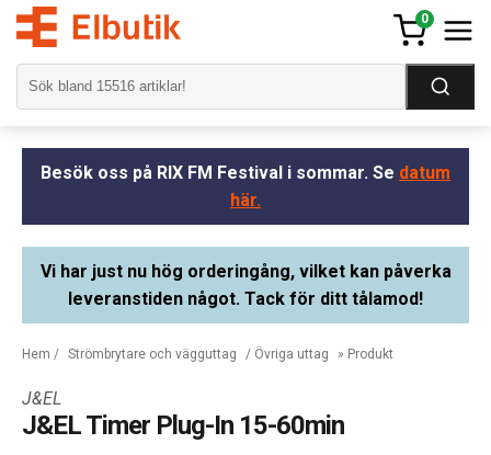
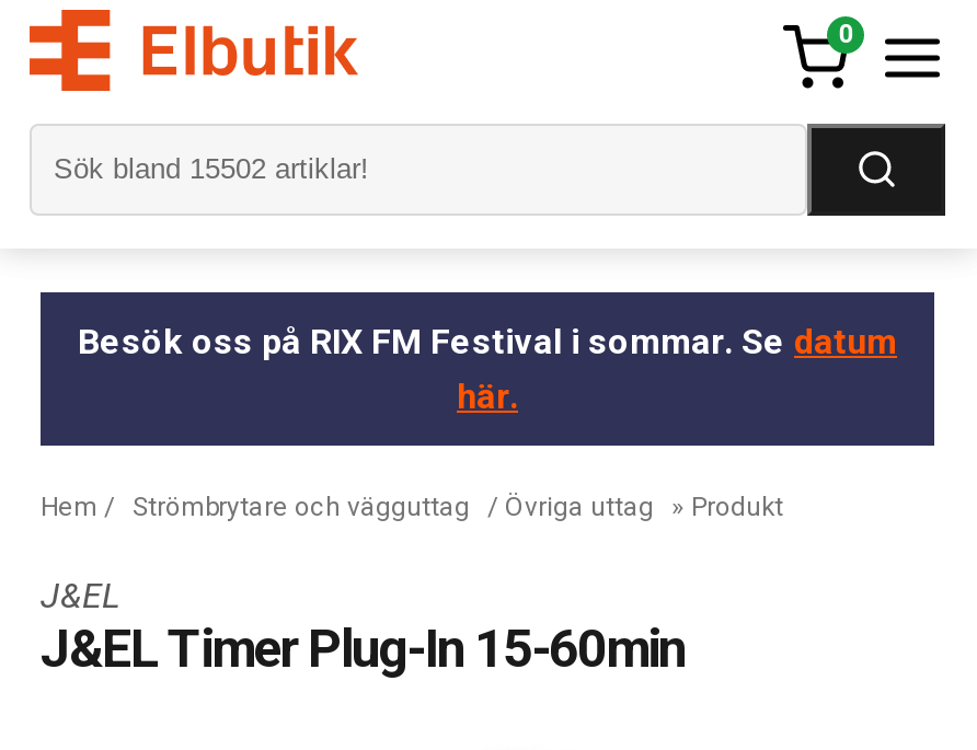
[22,247,469,323] [image] | Vi har just nu hög orderingång, vilket kan påverka | leveranstiden något. Tack för ditt tålamod! -> none

